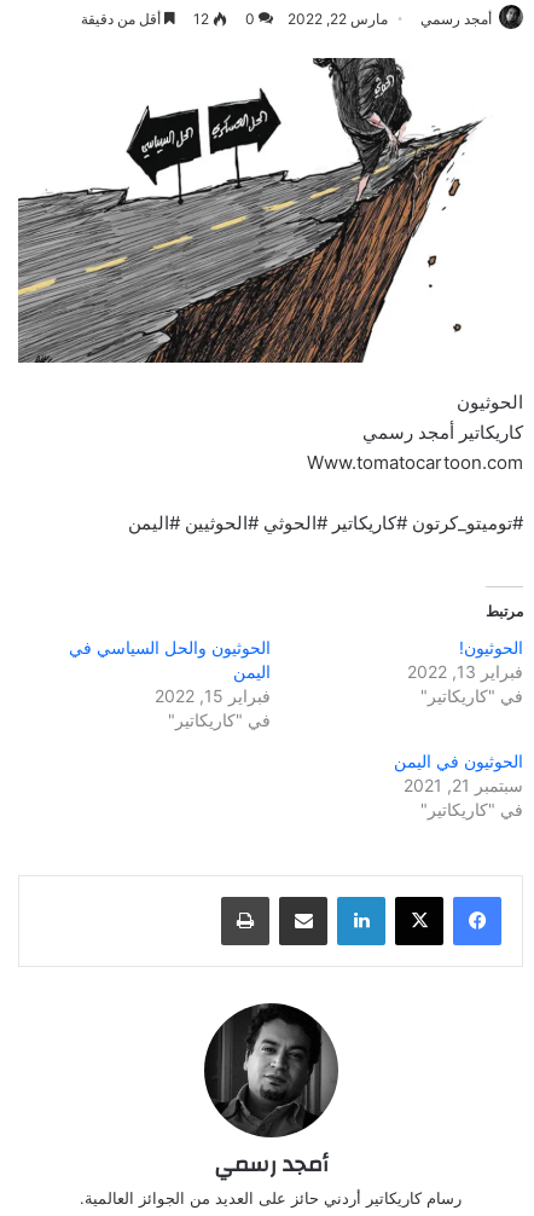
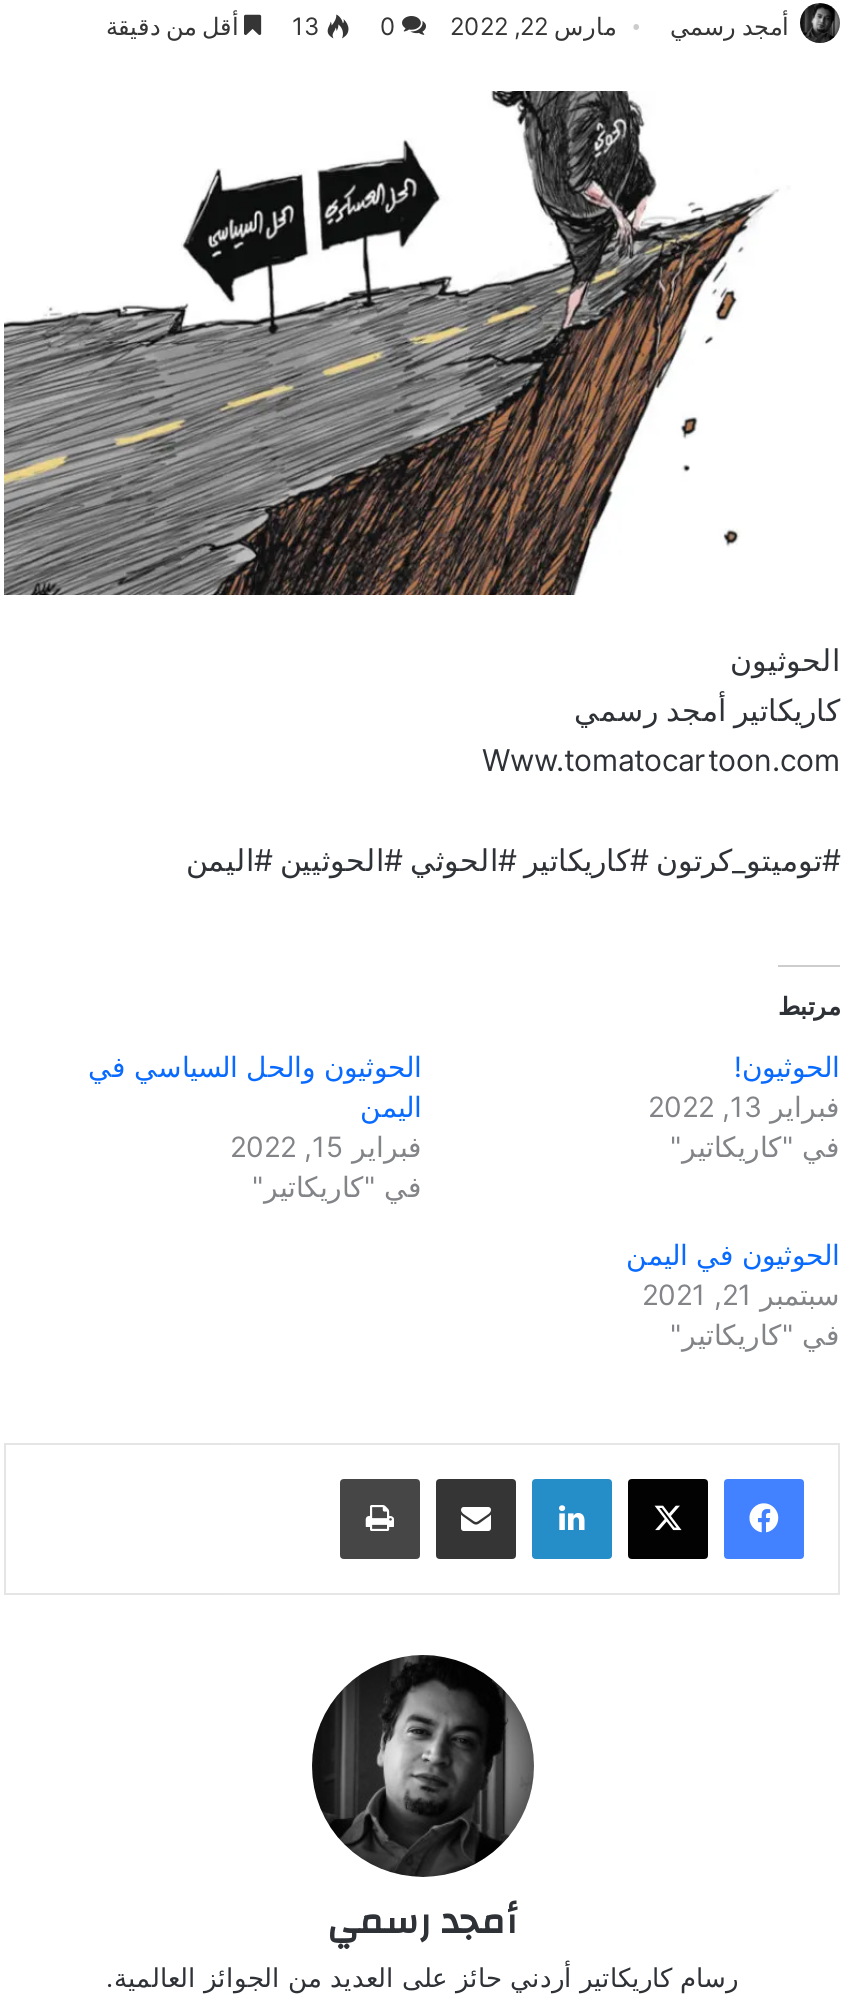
[193,10,209,28] 12 -> [292,11,320,41] 13

